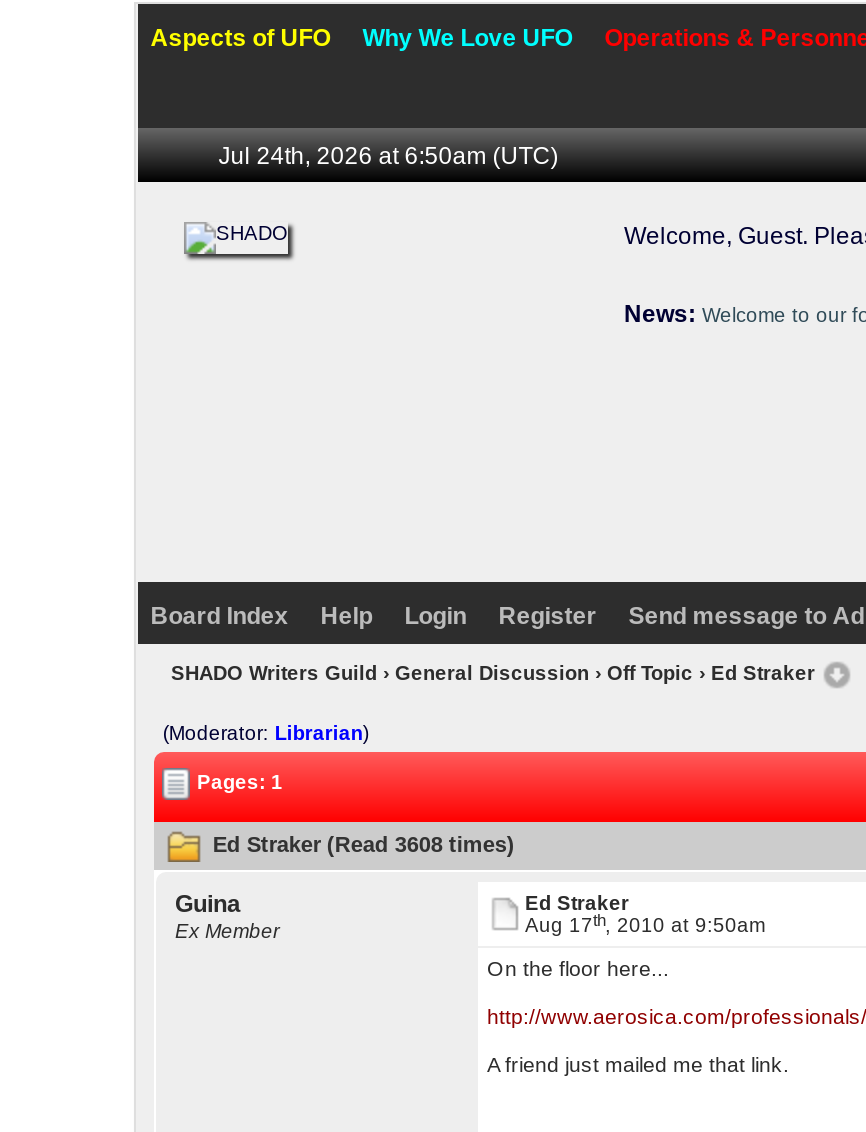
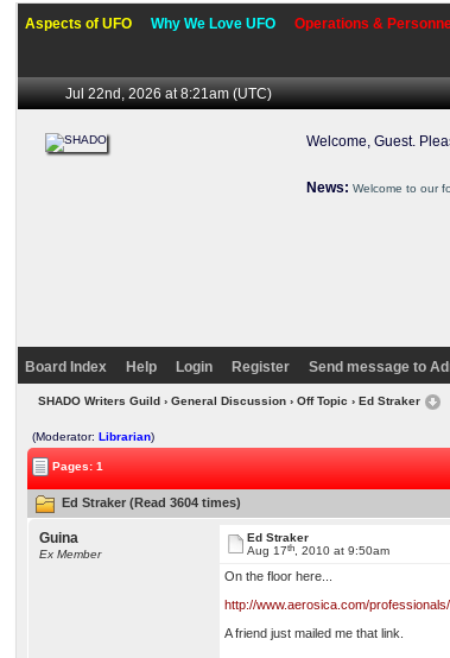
[219,141,559,169] Jul 24th, 2026 at 6:50am (UTC) -> [66,85,272,102] Jul 22nd, 2026 at 8:21am (UTC)
[207,832,515,856] Ed Straker (Read 3608 times) -> [59,495,242,510] Ed Straker (Read 3604 times)

